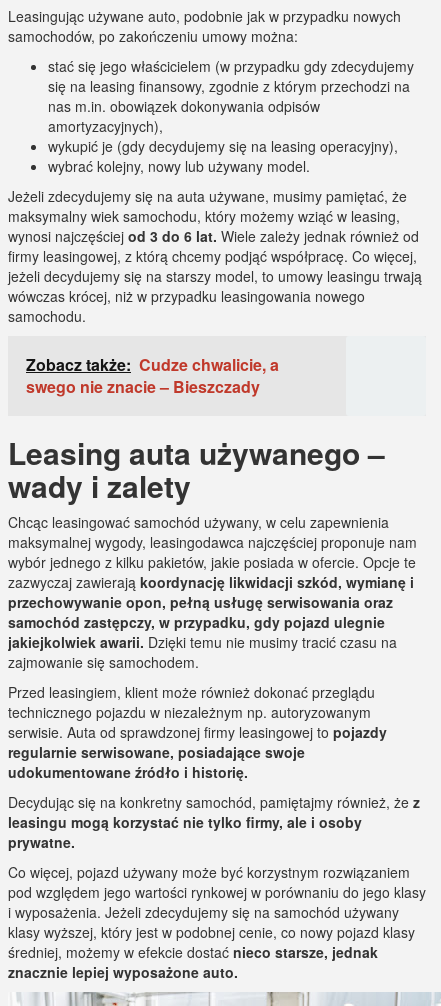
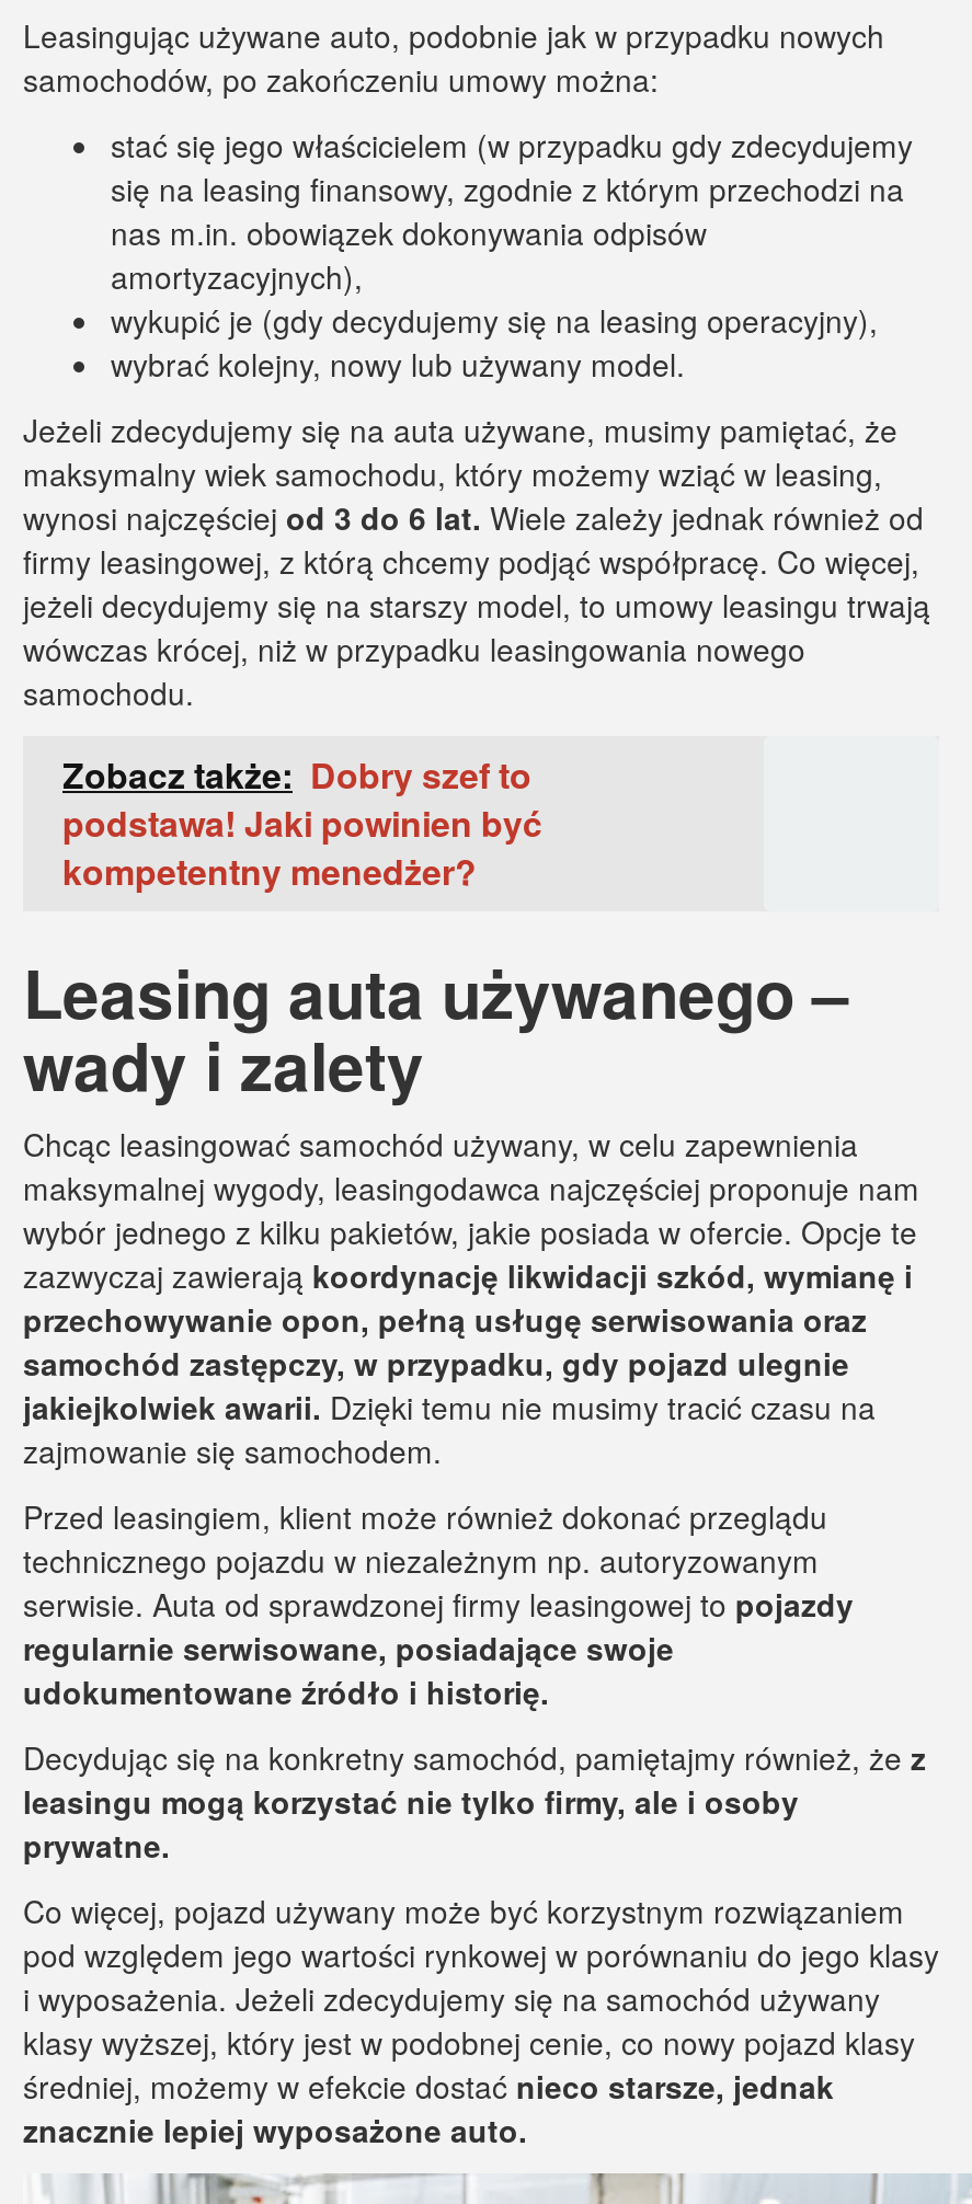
[26,353,279,398] Zobacz także: Cudze chwalicie, a | swego nie znacie – Bieszczady -> [62,749,542,896] Zobacz także: Dobry szef to | podstawa! Jaki powinien być | kompetentny menedżer?

